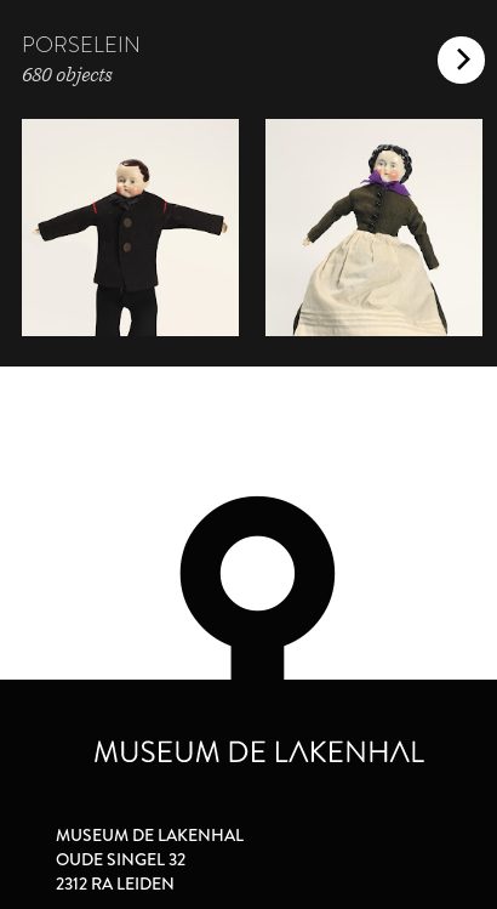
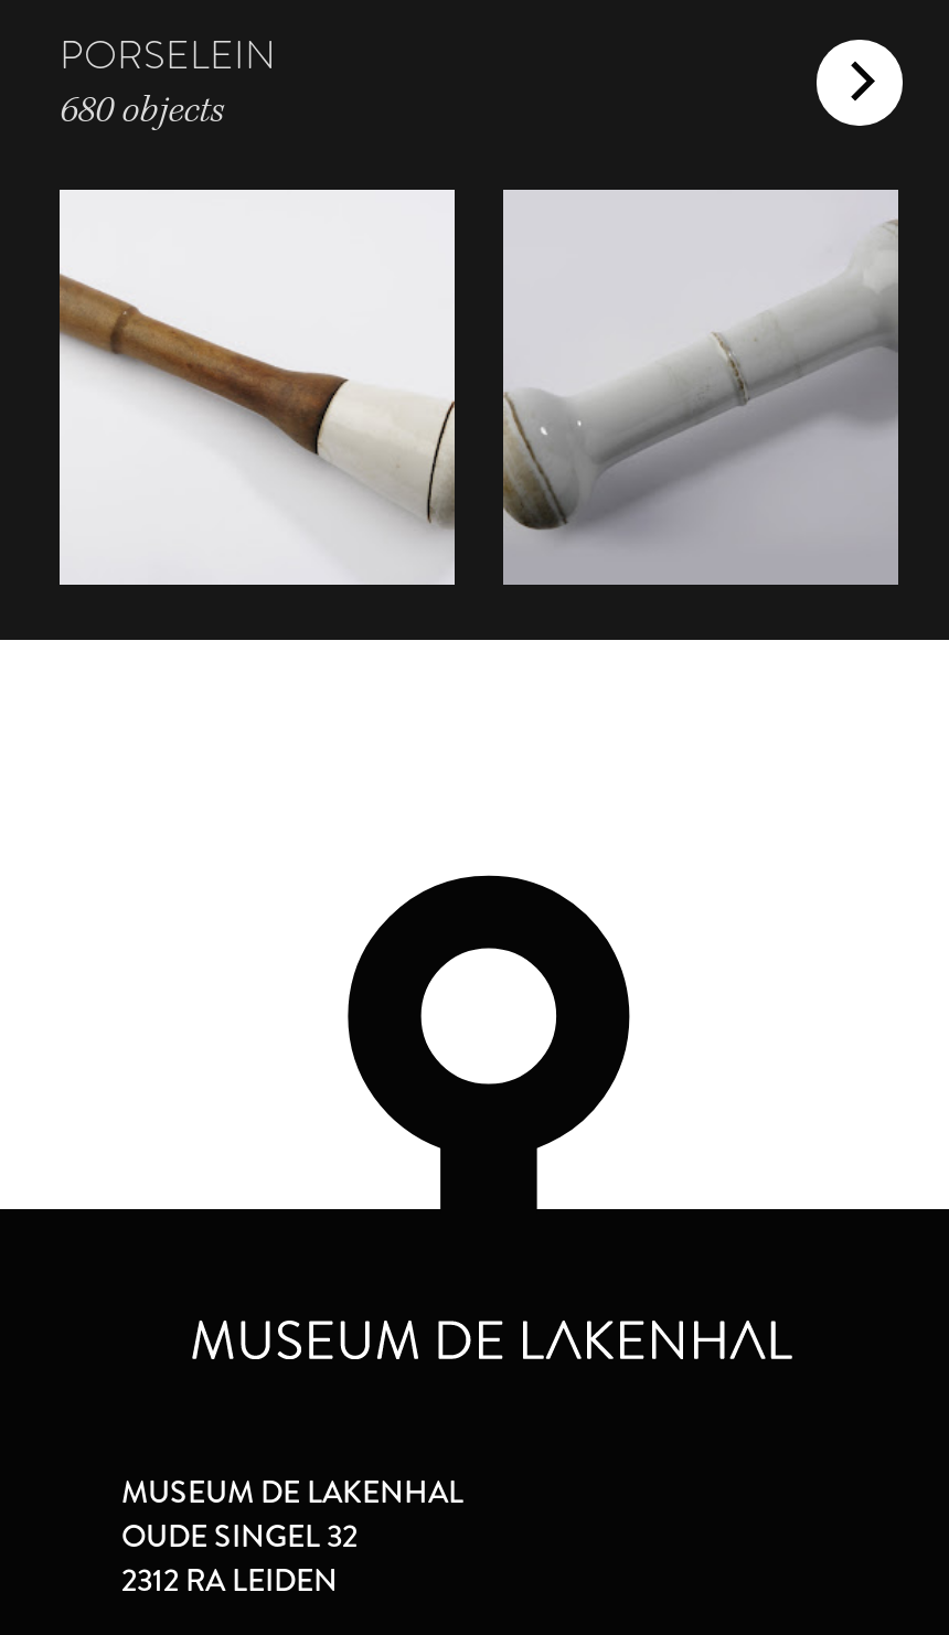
[264,123,482,336] [image] -> [503,199,898,585] [image]
[21,158,239,336] [image] -> [60,263,455,587] [image]

